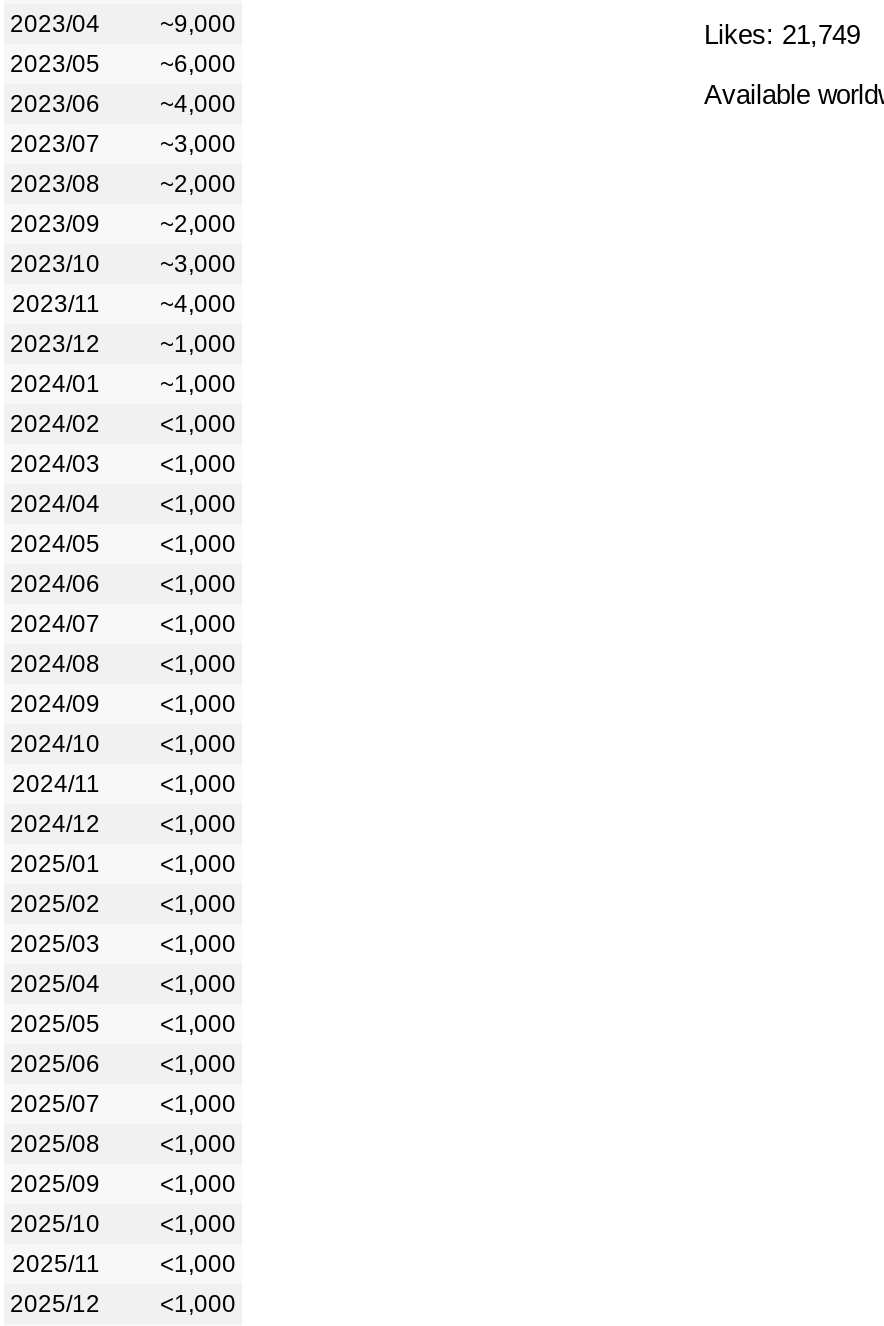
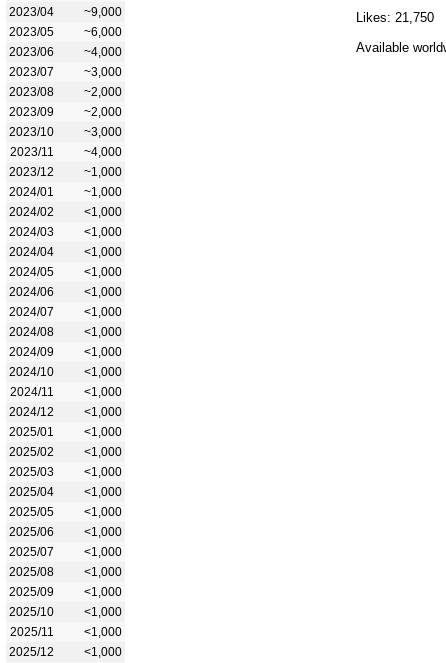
[704,20,860,50] Likes: 21,749 -> [356,10,434,25] Likes: 21,750

